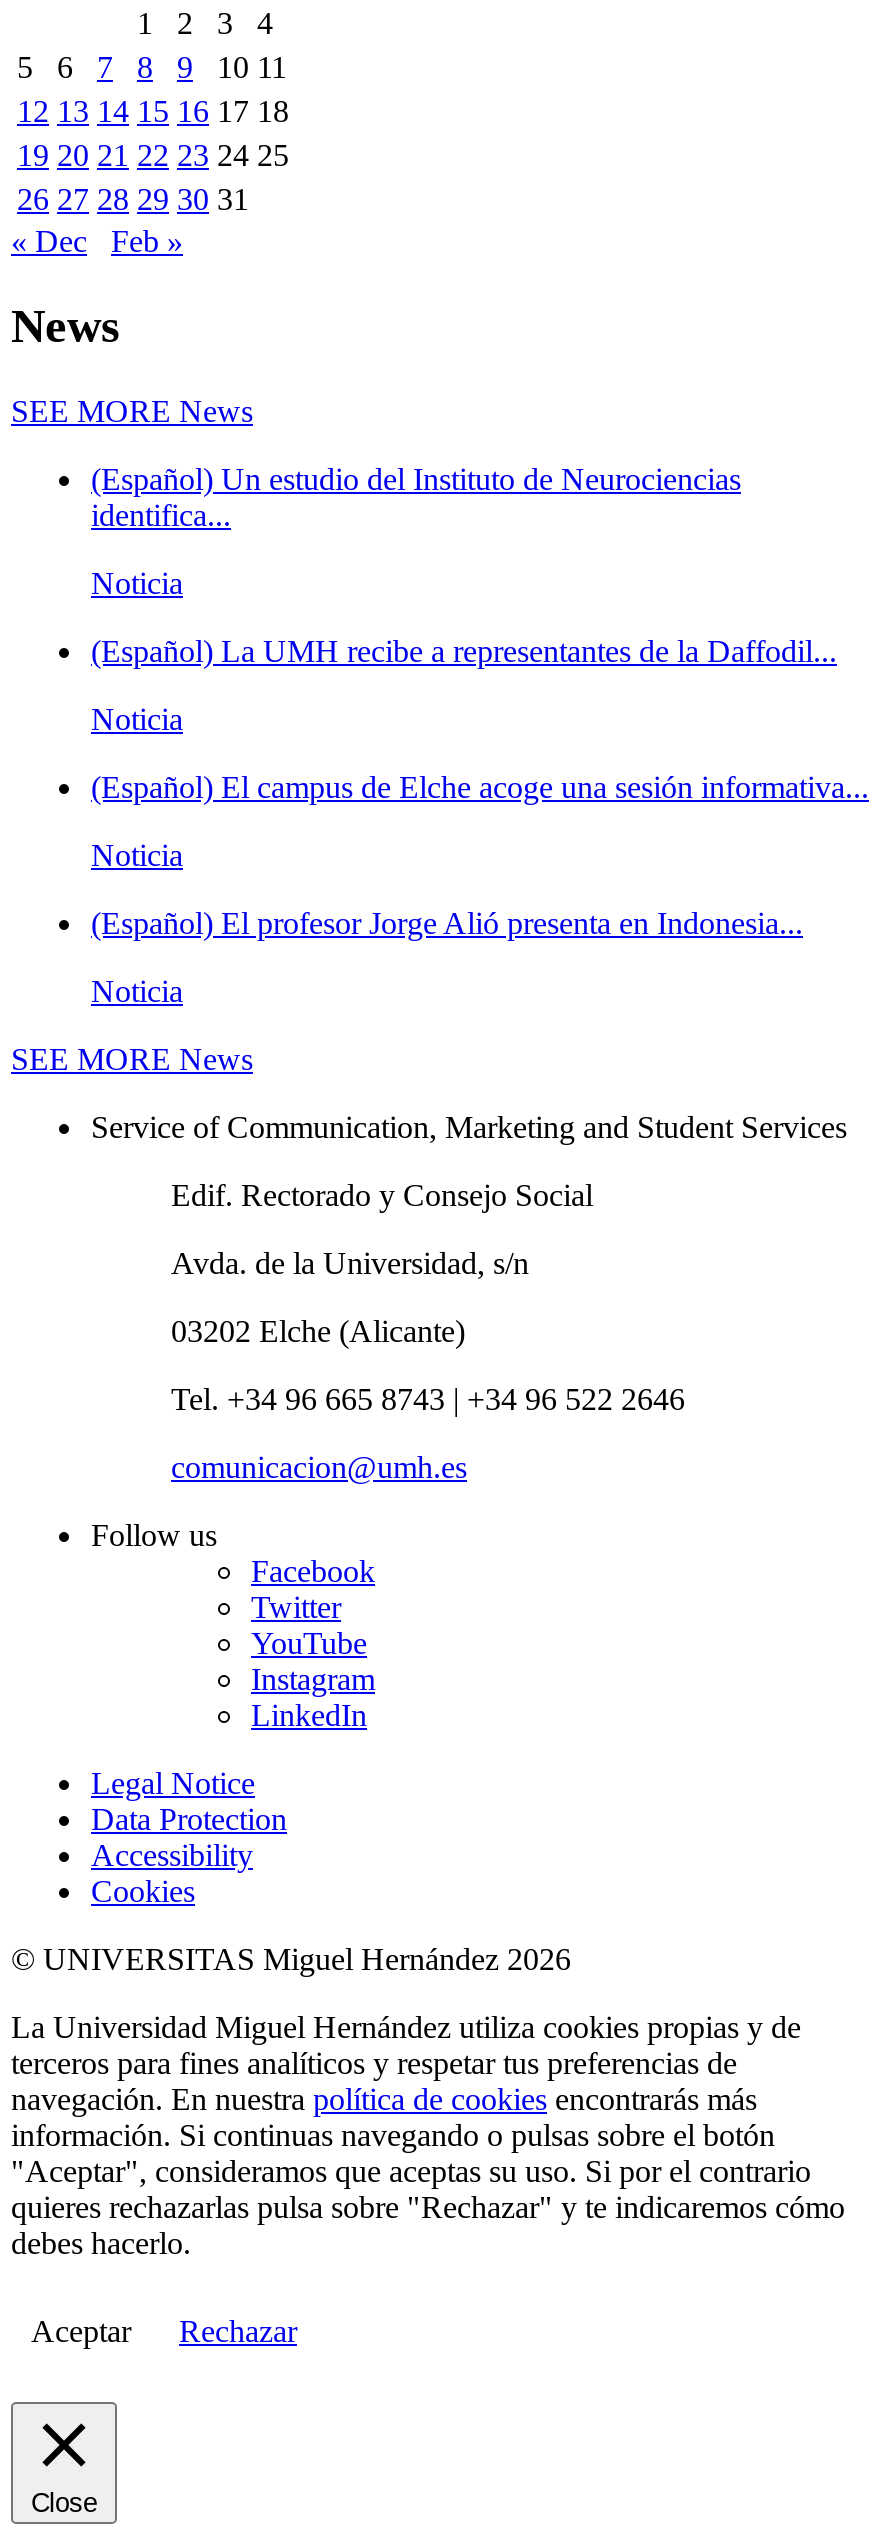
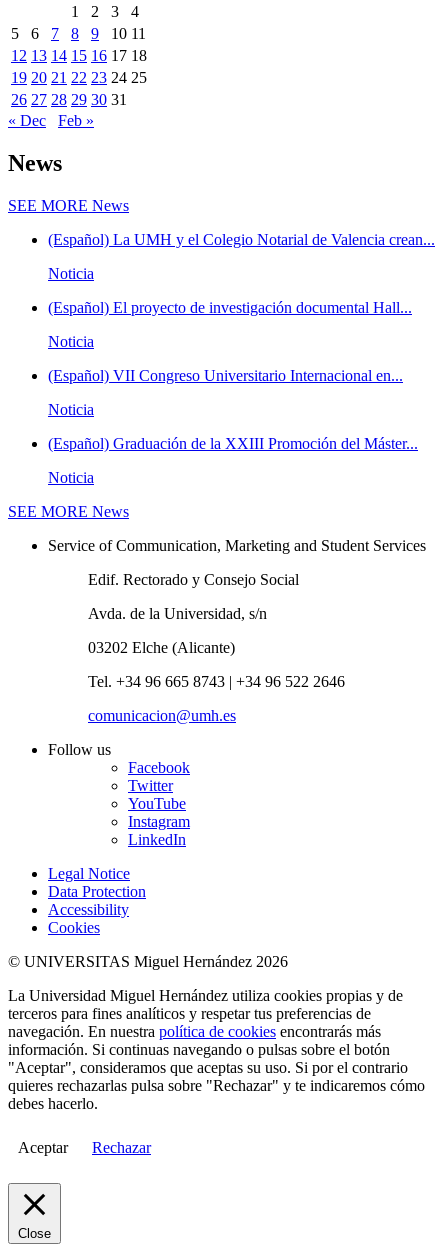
[91,461,741,531] (Español) Un estudio del Instituto de Neurociencias | identifica... -> [48,231,435,248] (Español) La UMH y el Colegio Notarial de Valencia crean...
[91,633,837,667] (Español) La UMH recibe a representantes de la Daffodil... -> [48,299,412,316] (Español) El proyecto de investigación documental Hall...
[91,769,869,803] (Español) El campus de Elche acoge una sesión informativa... -> [48,367,403,384] (Español) VII Congreso Universitario Internacional en...
[91,905,803,939] (Español) El profesor Jorge Alió presenta en Indonesia... -> [48,435,418,452] (Español) Graduación de la XXIII Promoción del Máster...

